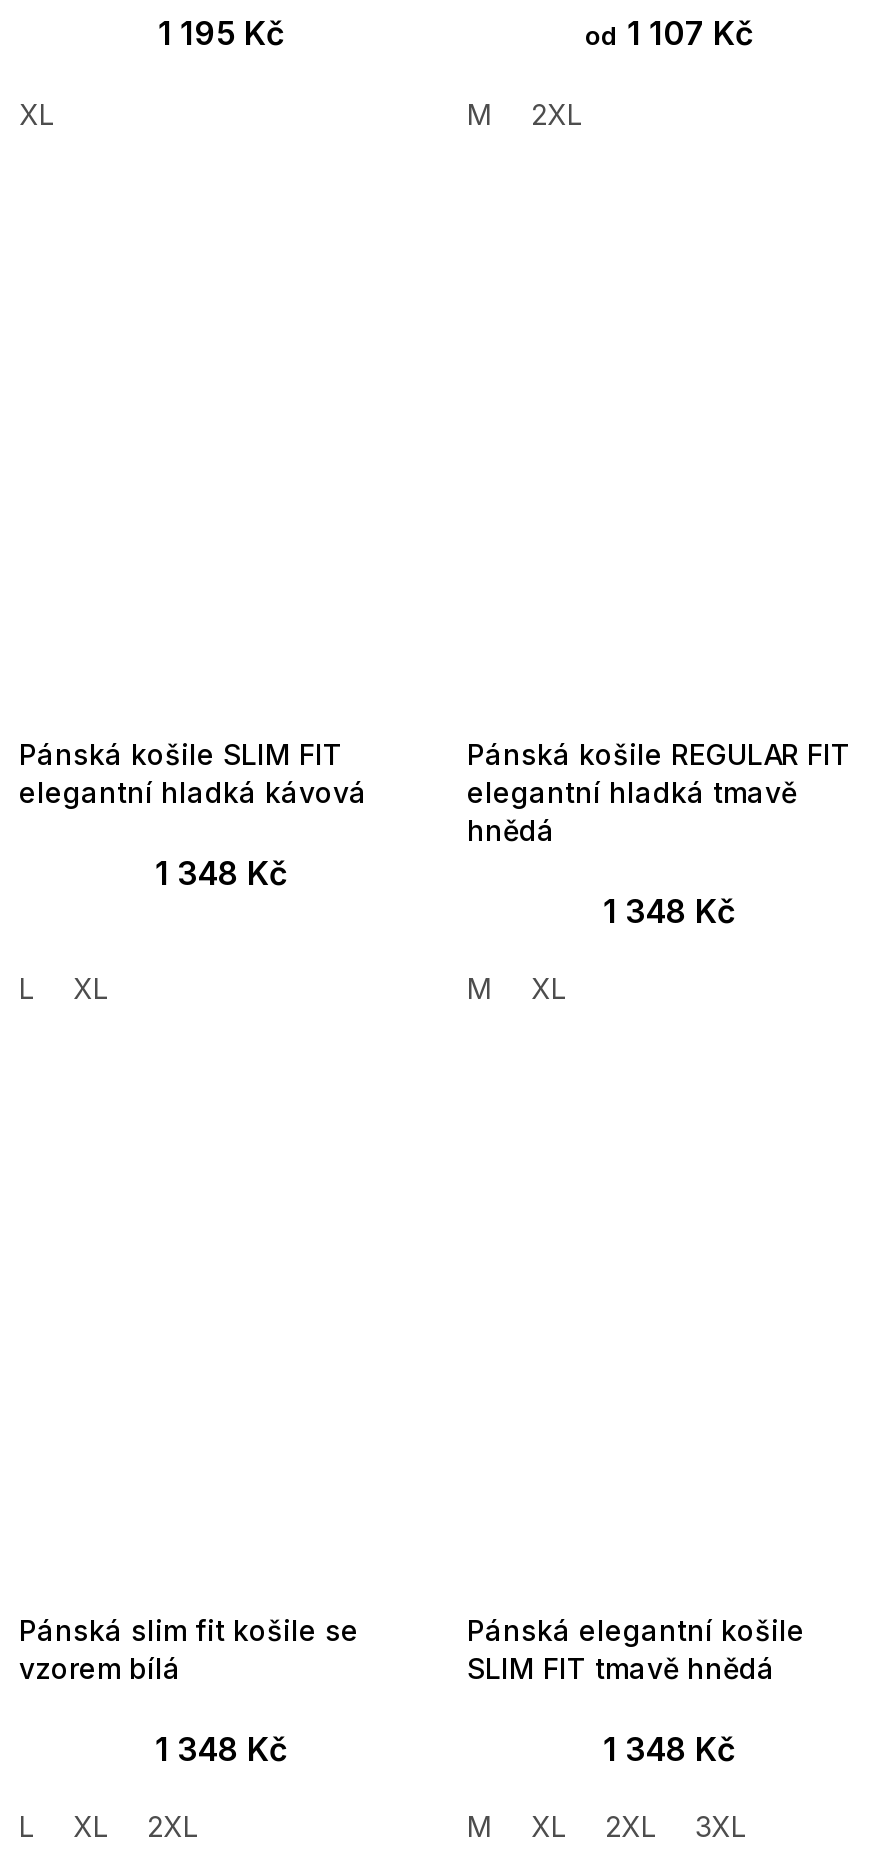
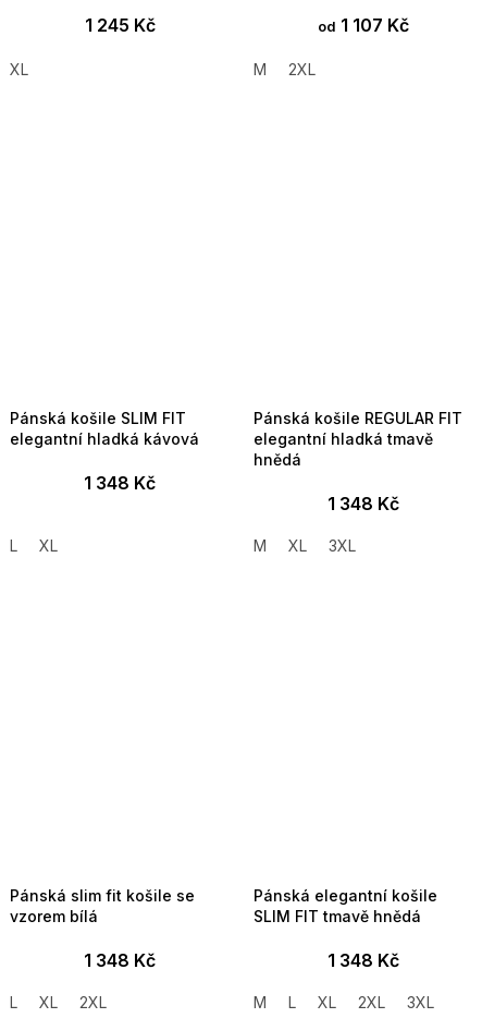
[158,13,284,53] 1 195 Kč -> [84,14,155,36] 1 245 Kč
none -> [329,536,356,555] 3XL
none -> [288,992,296,1011] L

